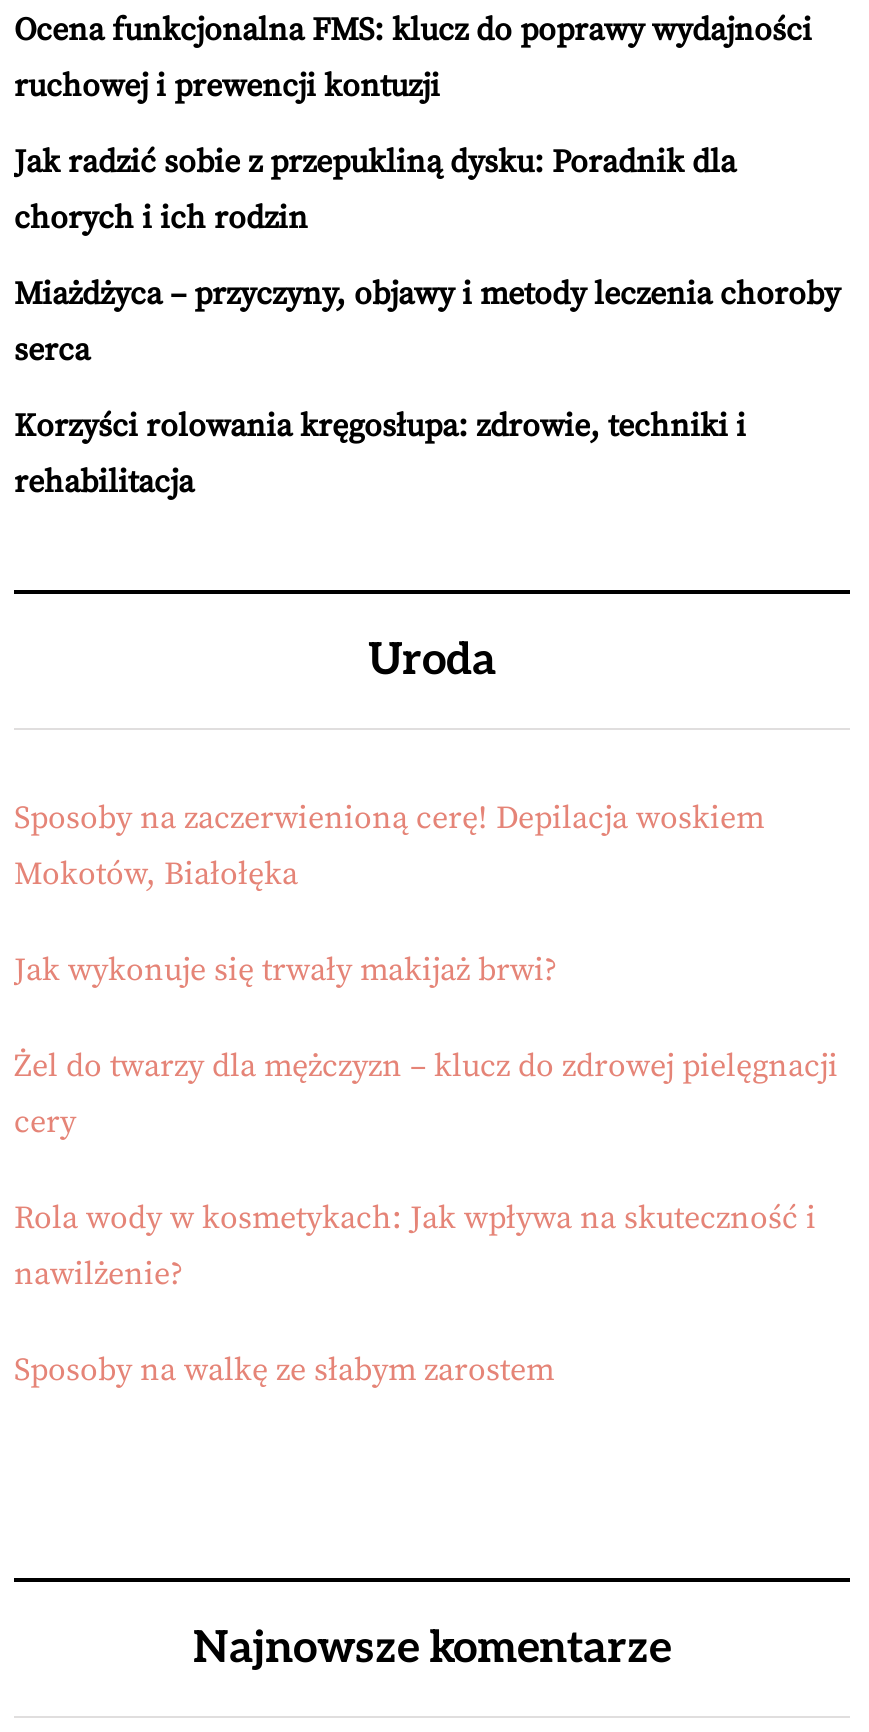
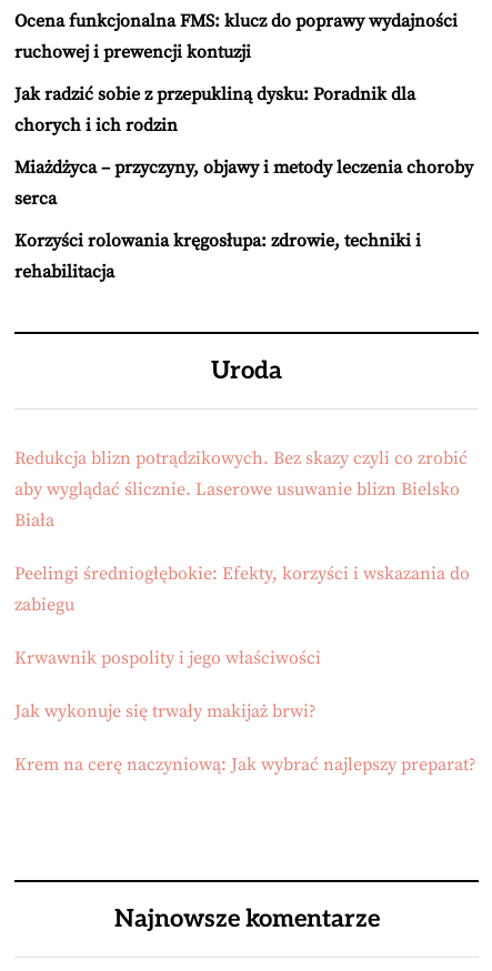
[14,798,764,894] Sposoby na zaczerwienioną cerę! Depilacja woskiem | Mokotów, Białołęka -> [14,447,470,669] Redukcja blizn potrądzikowych. Bez skazy czyli co zrobić | aby wyglądać ślicznie. Laserowe usuwanie blizn Bielsko | Biała | Peelingi średniogłębokie: Efekty, korzyści i wskazania do | zabiegu | Krwawnik pospolity i jego właściwości
moved [14,950,558,990] -> [14,700,317,722]: Jak wykonuje się trwały makijaż brwi?
[14,1046,838,1390] Żel do twarzy dla mężczyzn – klucz do zdrowej pielęgnacji | cery | Rola wody w kosmetykach: Jak wpływa na skuteczność i | nawilżenie? | Sposoby na walkę ze słabym zarostem -> [14,753,476,776] Krem na cerę naczyniową: Jak wybrać najlepszy preparat?

